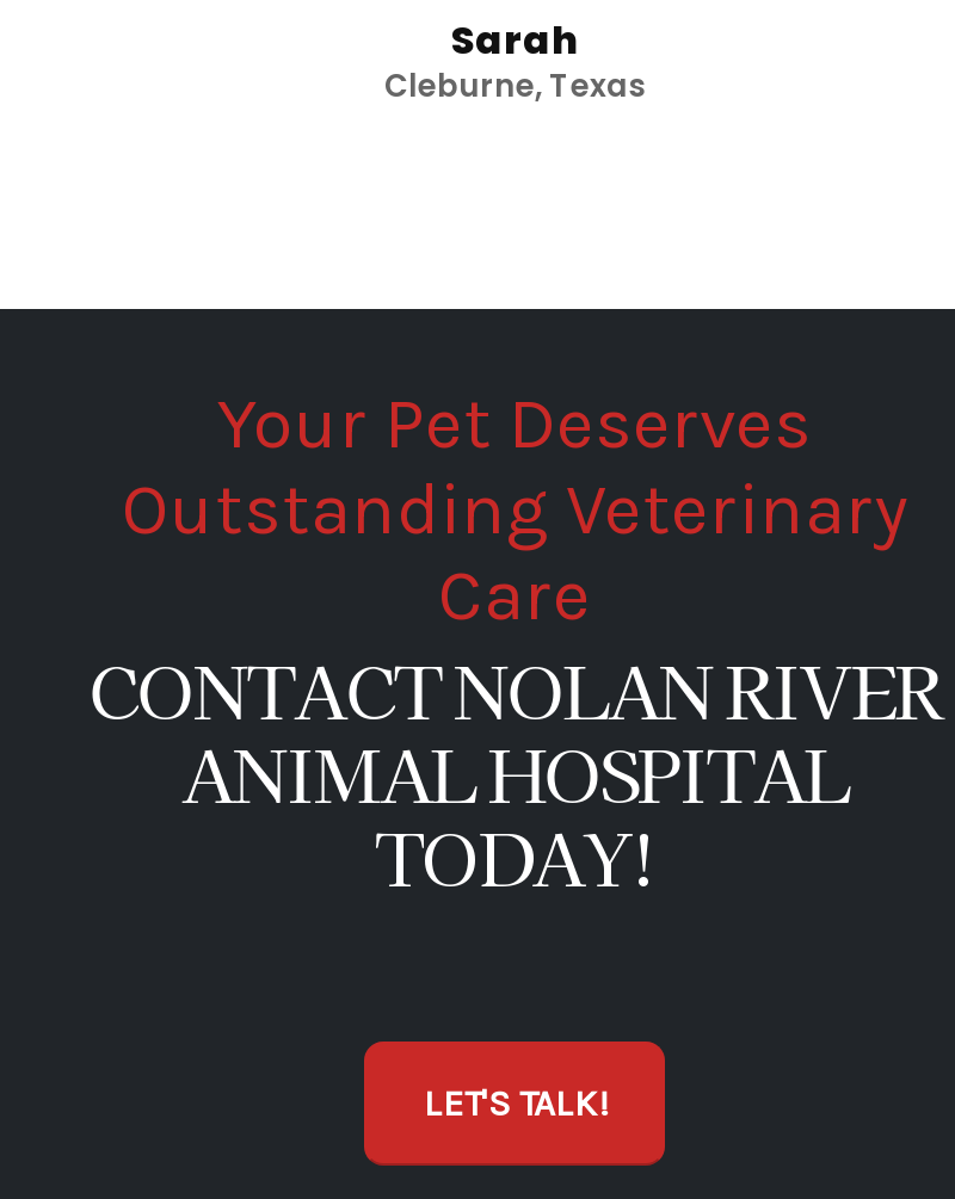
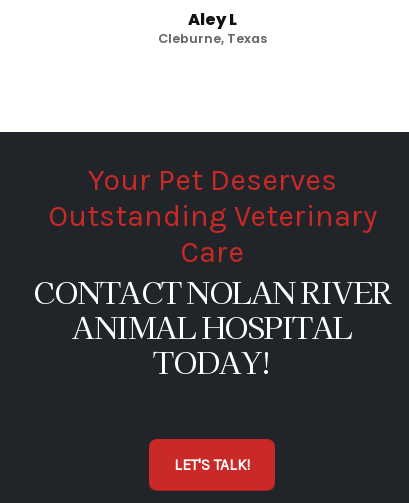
[451,13,578,68] Sarah -> [187,8,236,31] Aley L

